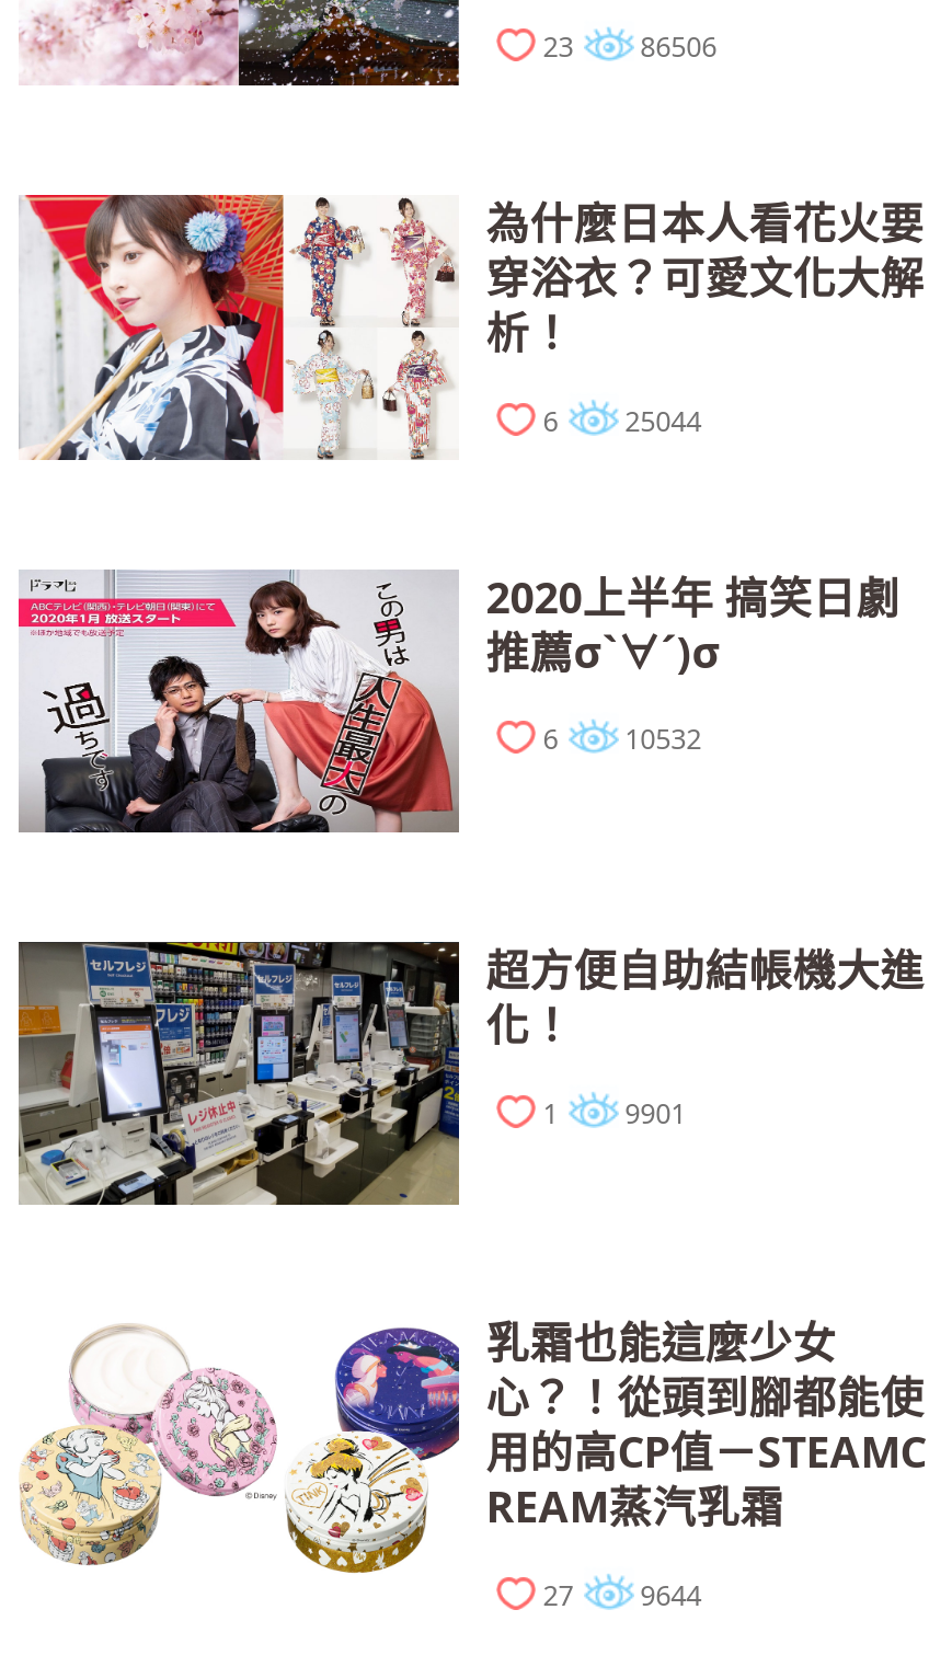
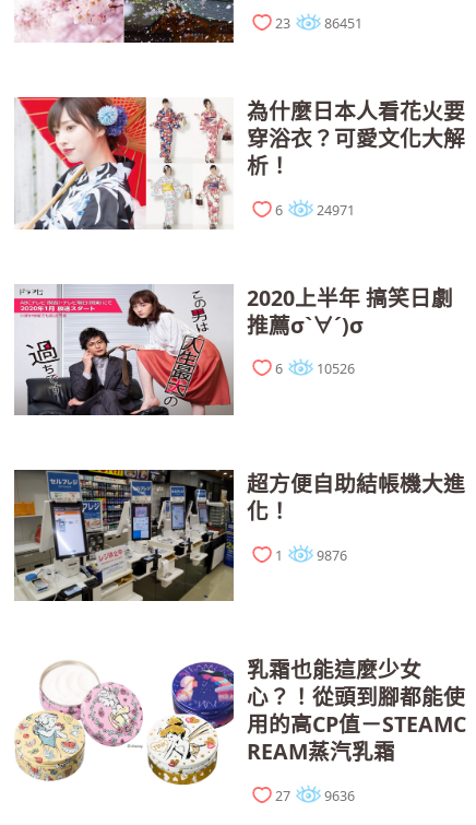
[543,29,717,66] 23 86506 -> [275,15,362,33] 23 86451
[543,403,701,440] 6 25044 -> [275,201,354,219] 6 24971
[543,721,701,759] 6 10532 -> [275,360,354,378] 6 10526
[543,1095,686,1132] 1 9901 -> [275,546,347,565] 1 9876
[543,1578,701,1615] 27 9644 -> [275,787,354,806] 27 9636

